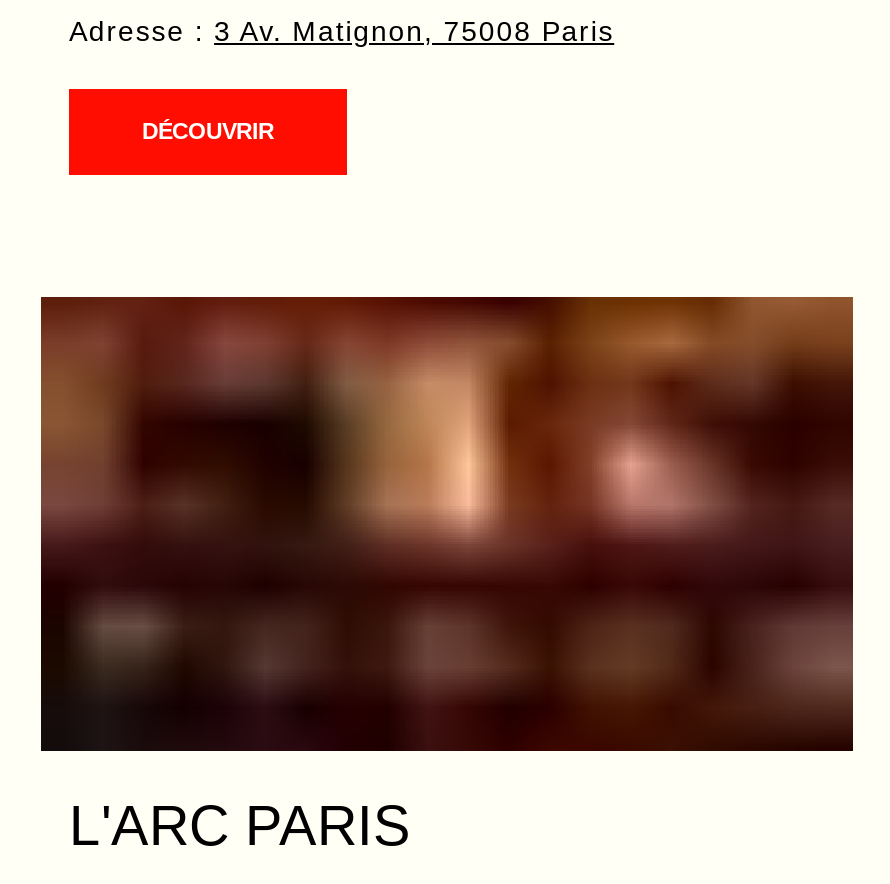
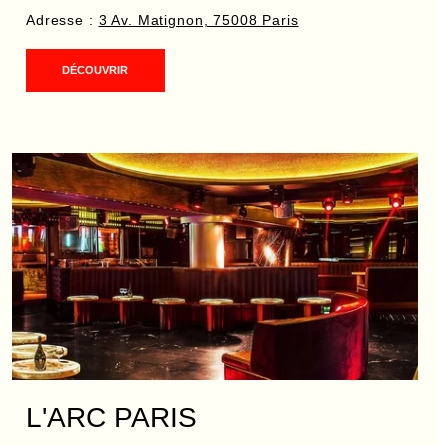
[39,295,855,753] [image] -> [11,152,419,381] [image]

